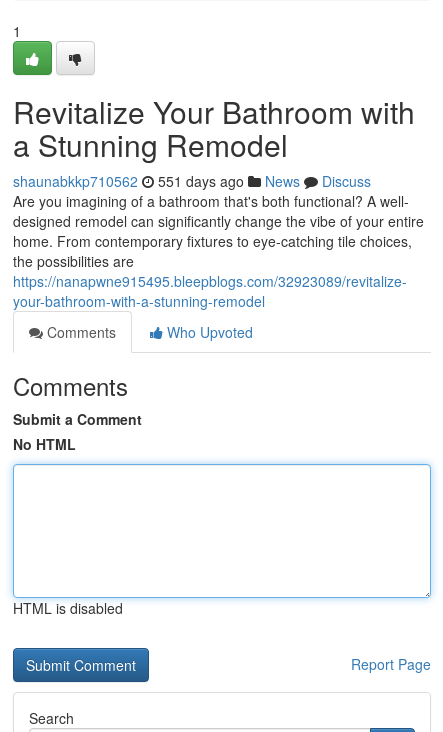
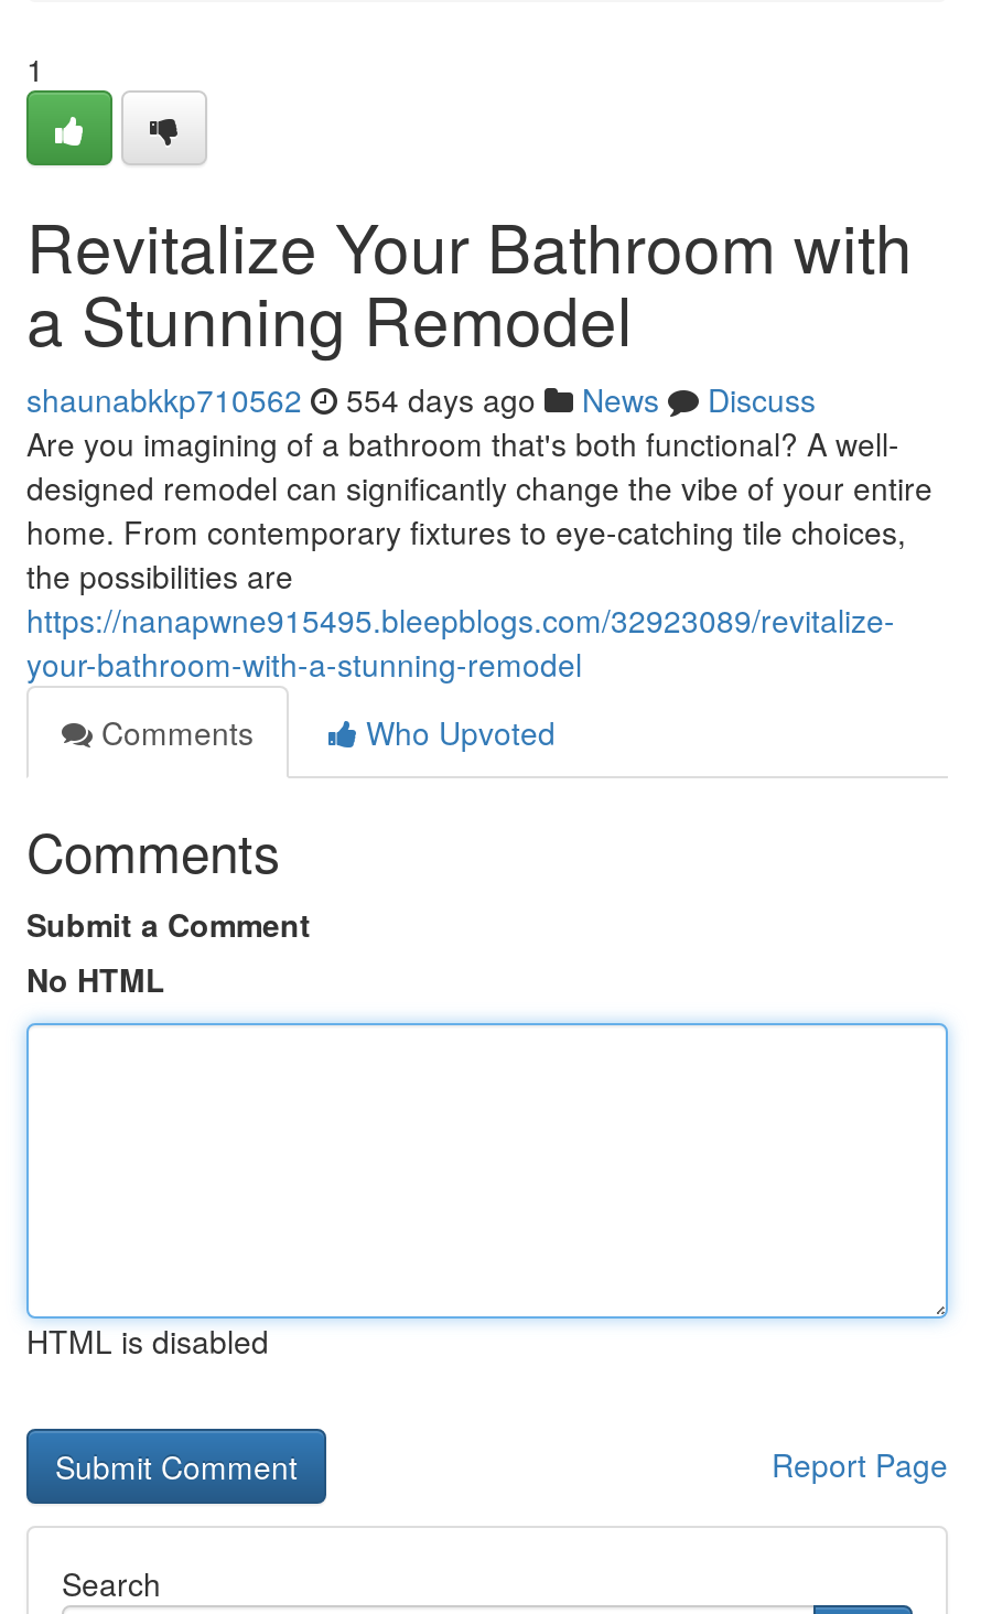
[13,171,371,191] shaunabkkp710562 551 days ago News Discuss -> [26,377,816,421] shaunabkkp710562 554 days ago News Discuss

